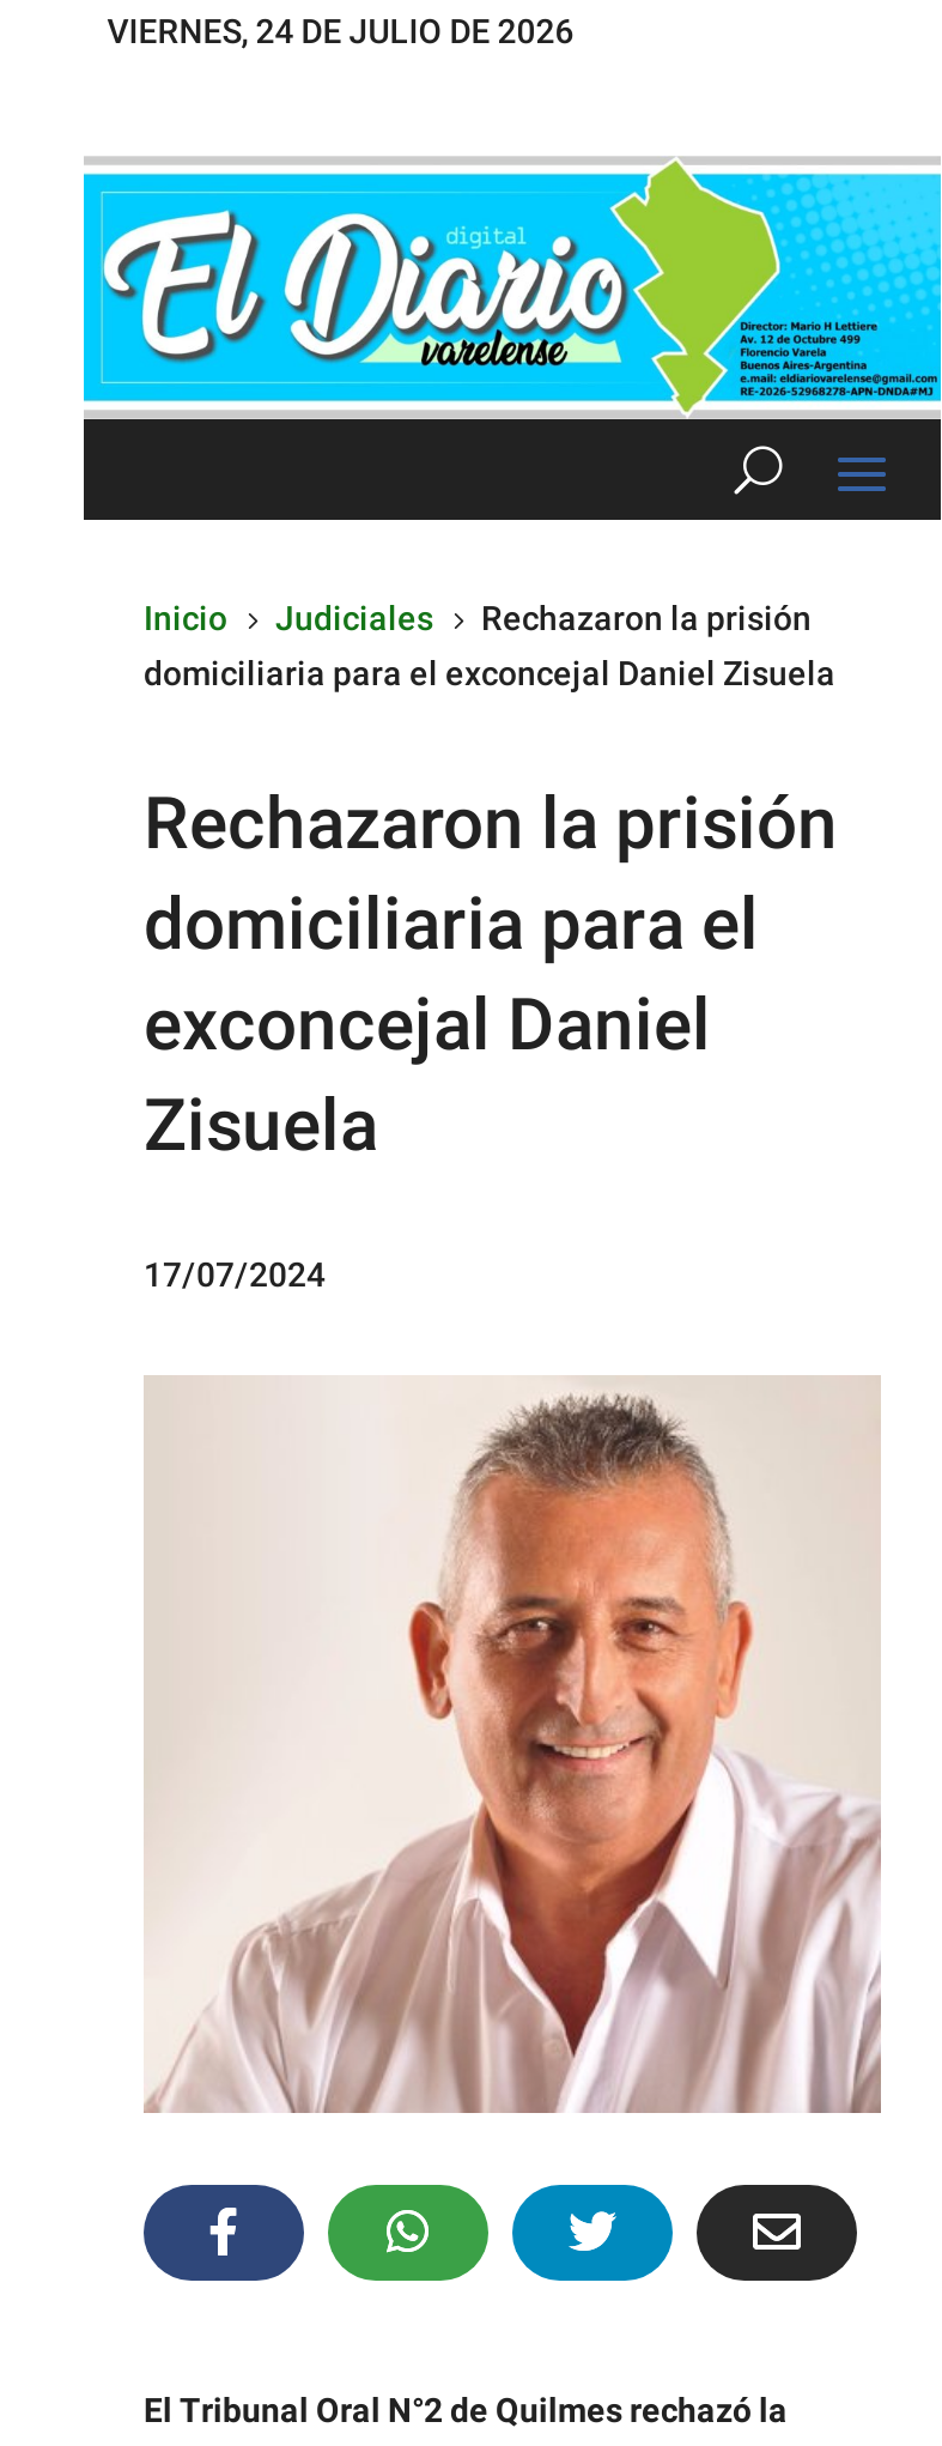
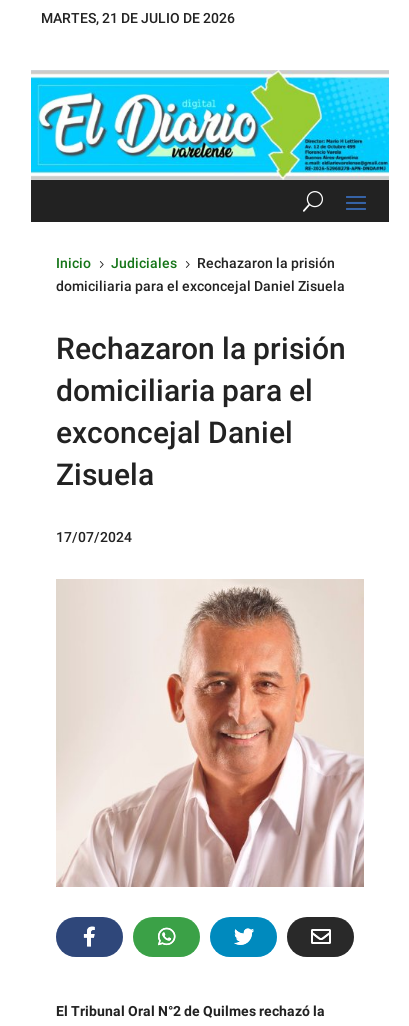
[107,12,574,50] VIERNES, 24 DE JULIO DE 2026 -> [41,10,235,26] MARTES, 21 DE JULIO DE 2026

